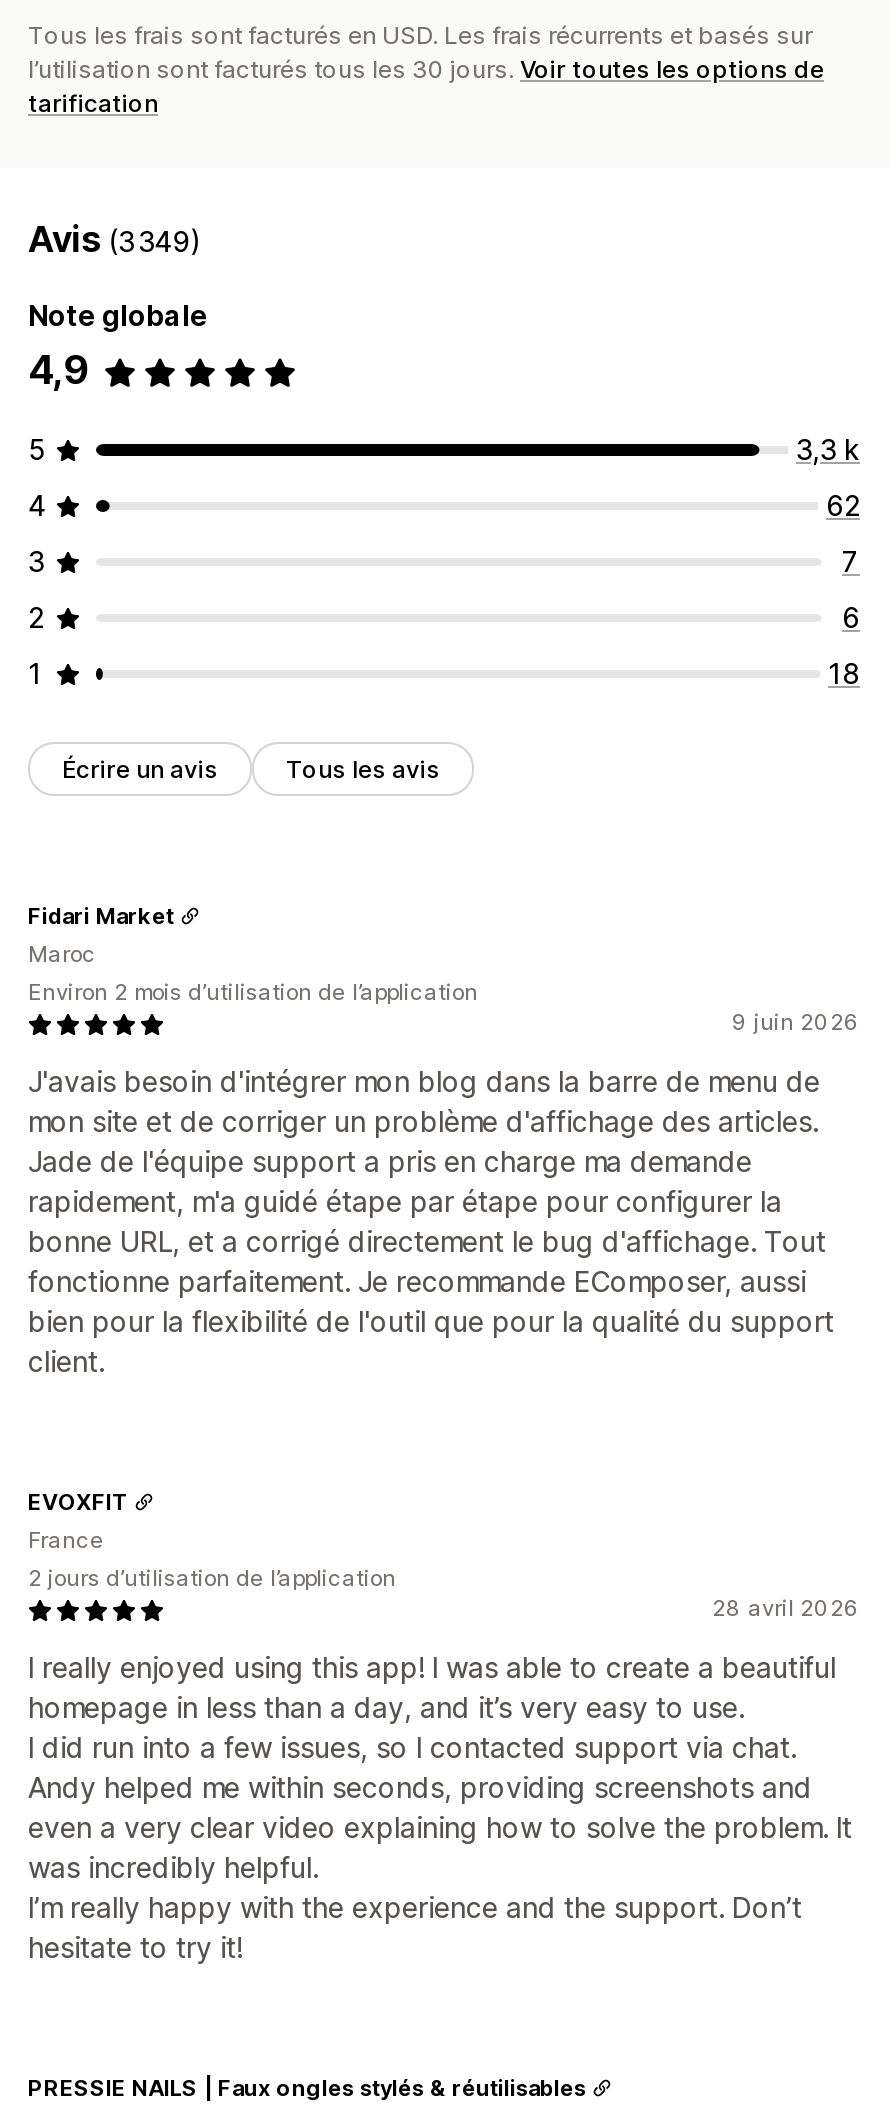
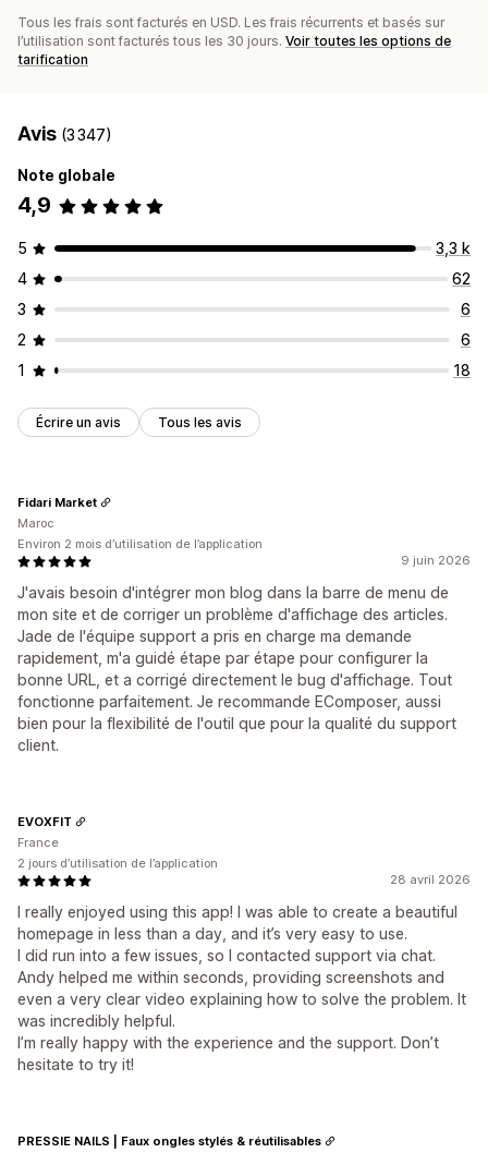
[28,219,202,261] Avis (3 349) -> [17,123,112,145] Avis (3 347)
[842,545,860,579] 7 -> [461,300,471,319] 6

